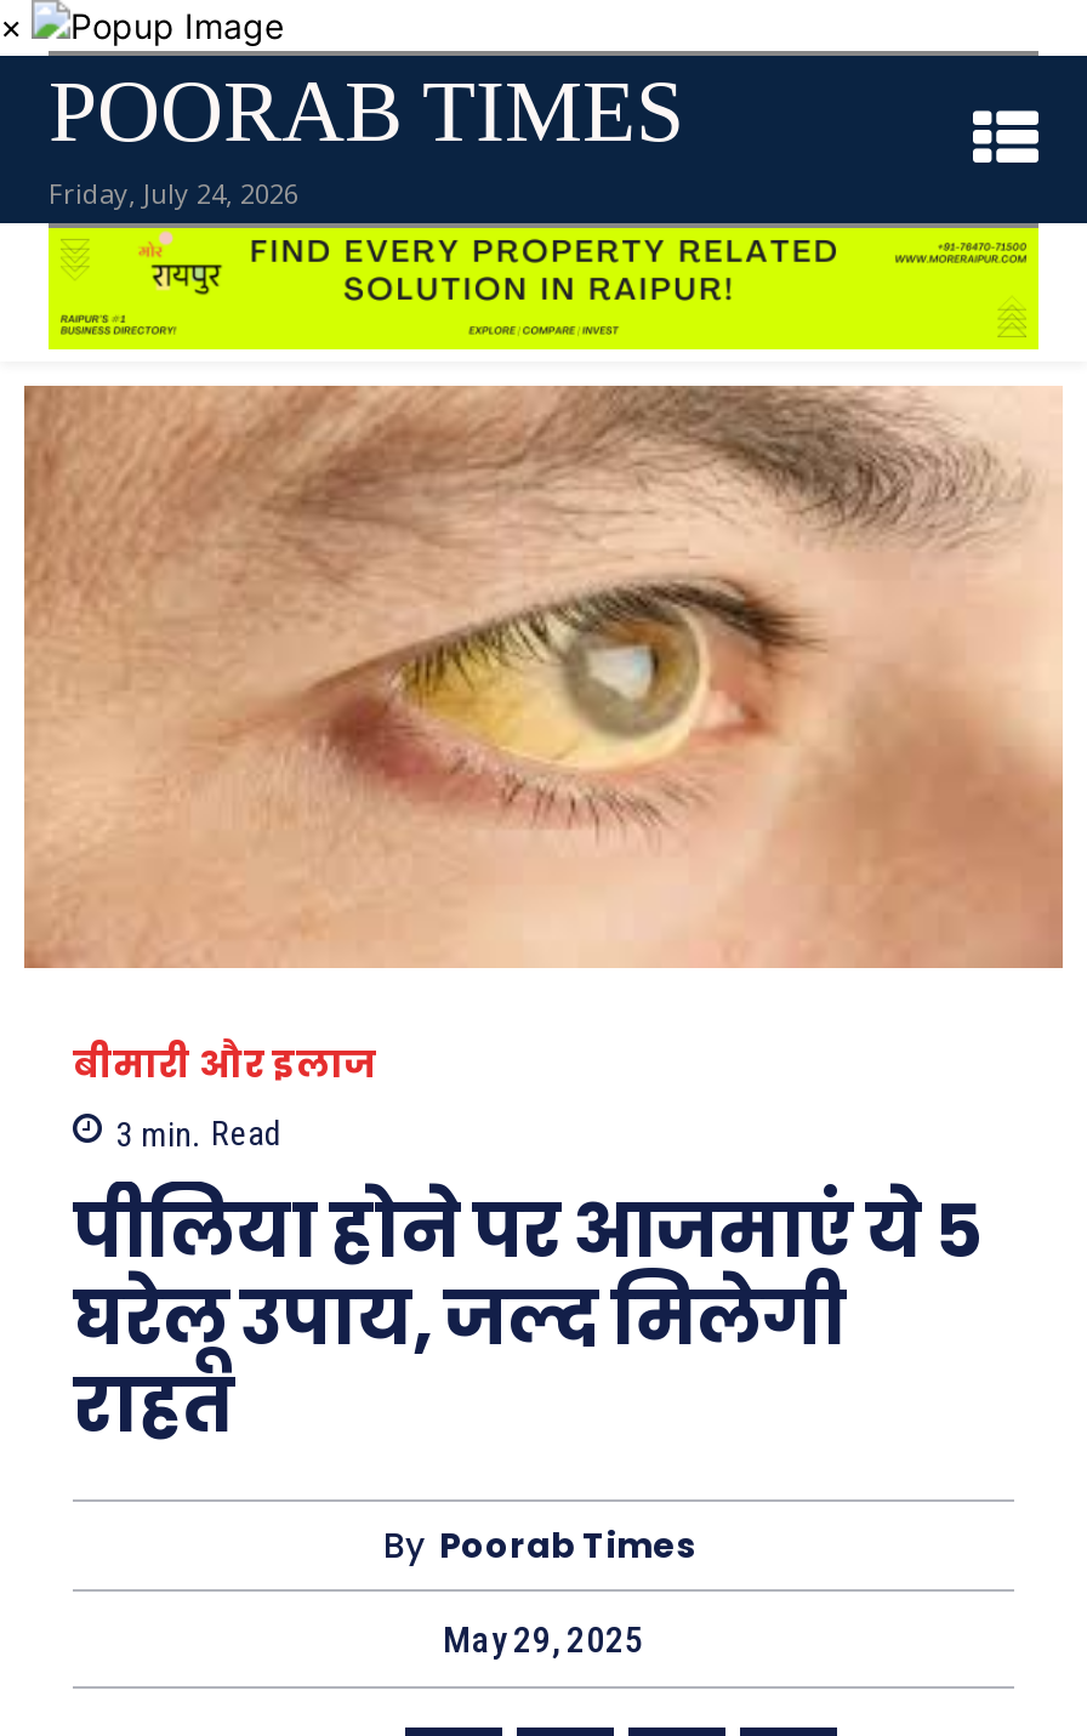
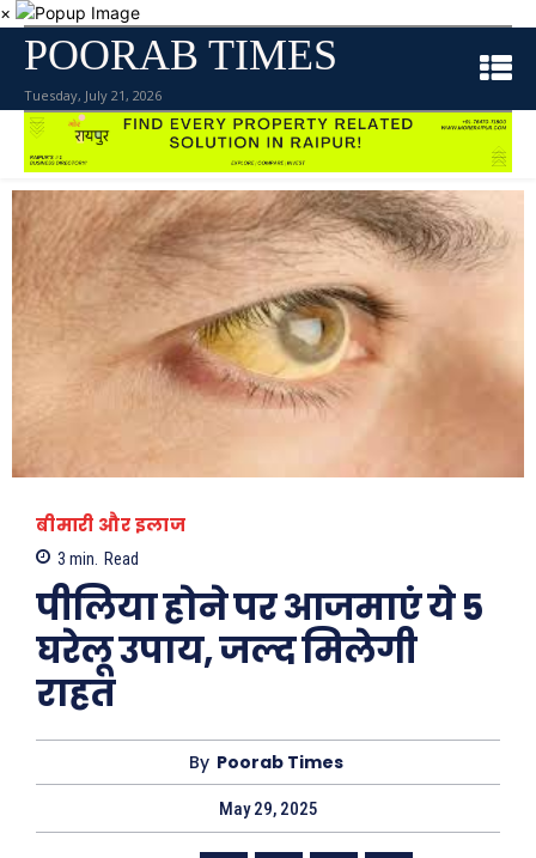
[49,175,298,212] Friday, July 24, 2026 -> [24,86,162,104] Tuesday, July 21, 2026

